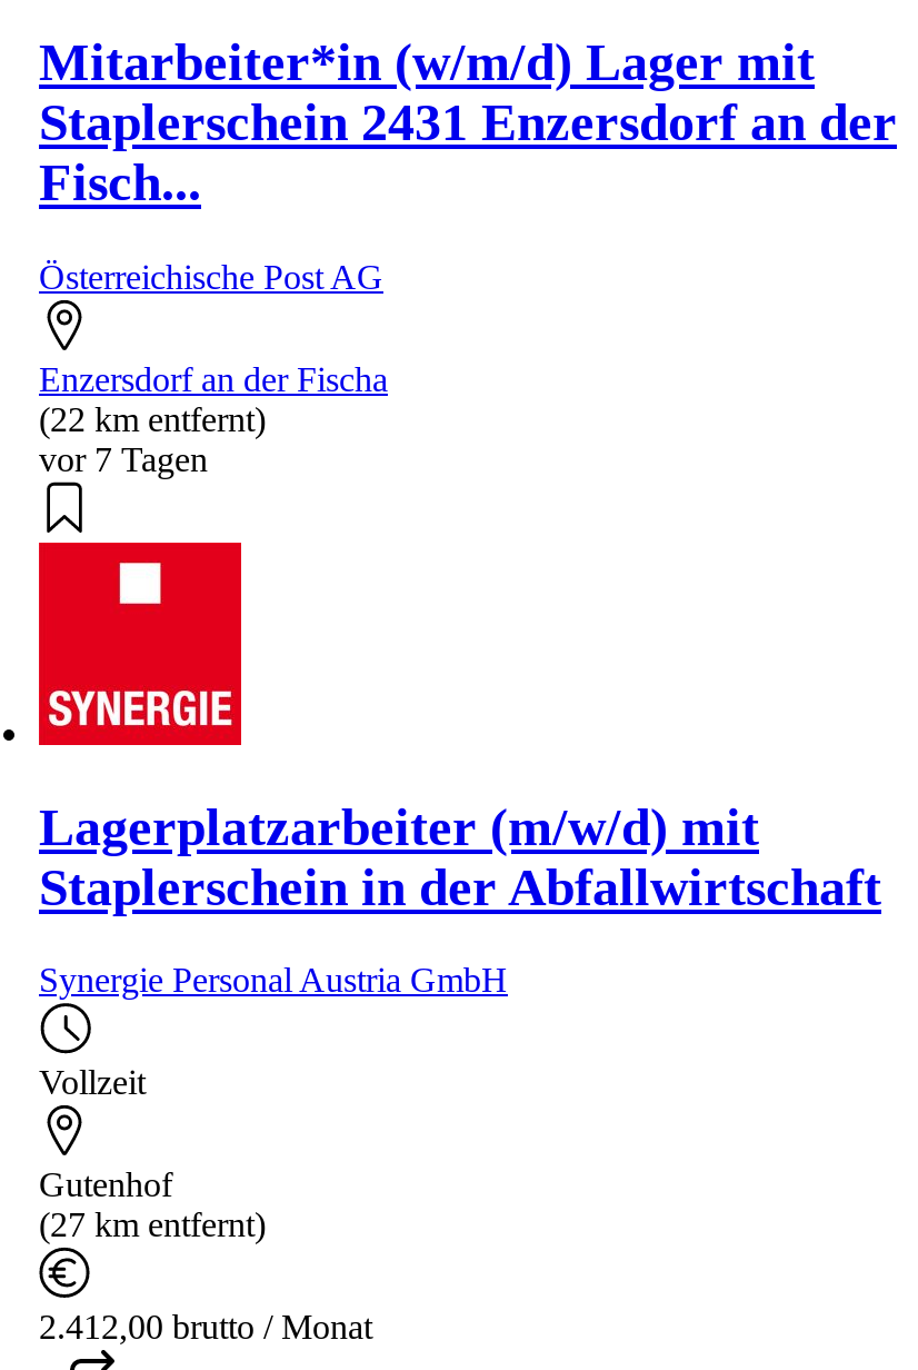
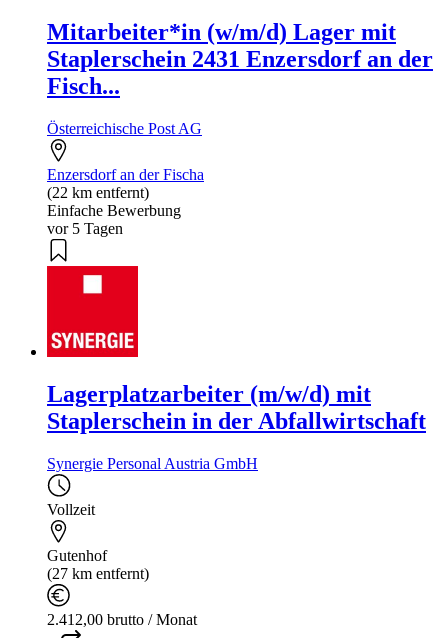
[39,440,208,478] vor 7 Tagen -> [47,202,181,237] Einfache Bewerbung | vor 5 Tagen

